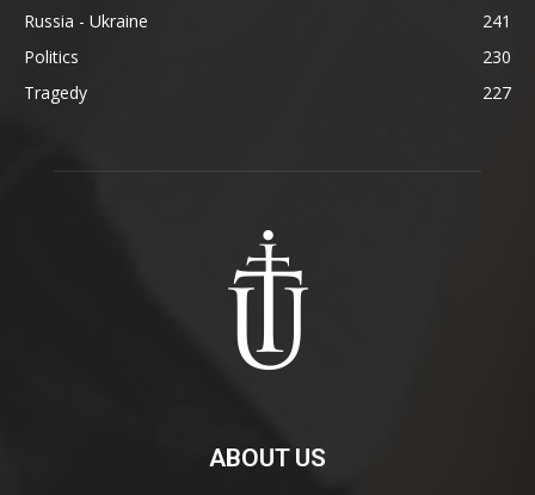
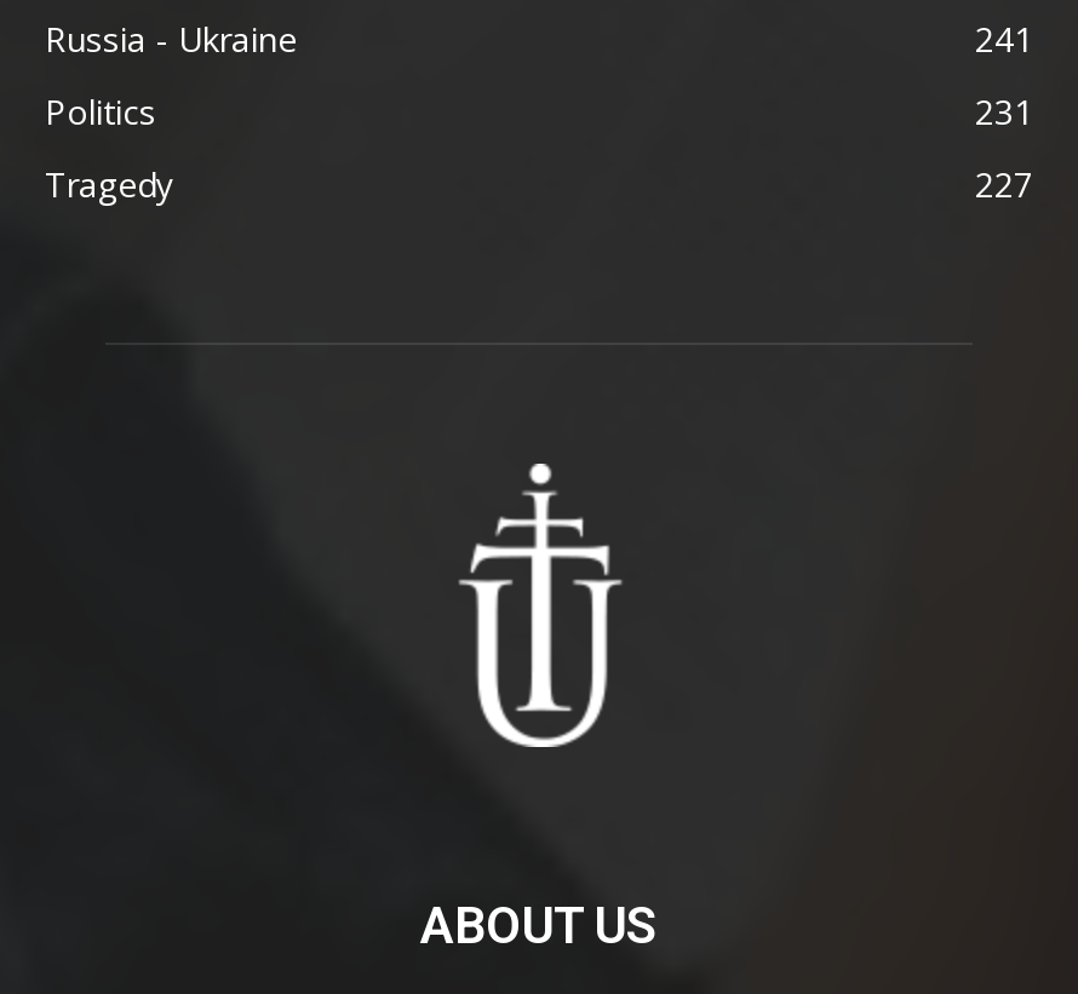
[482,46,511,68] 230 -> [975,89,1033,135] 231

